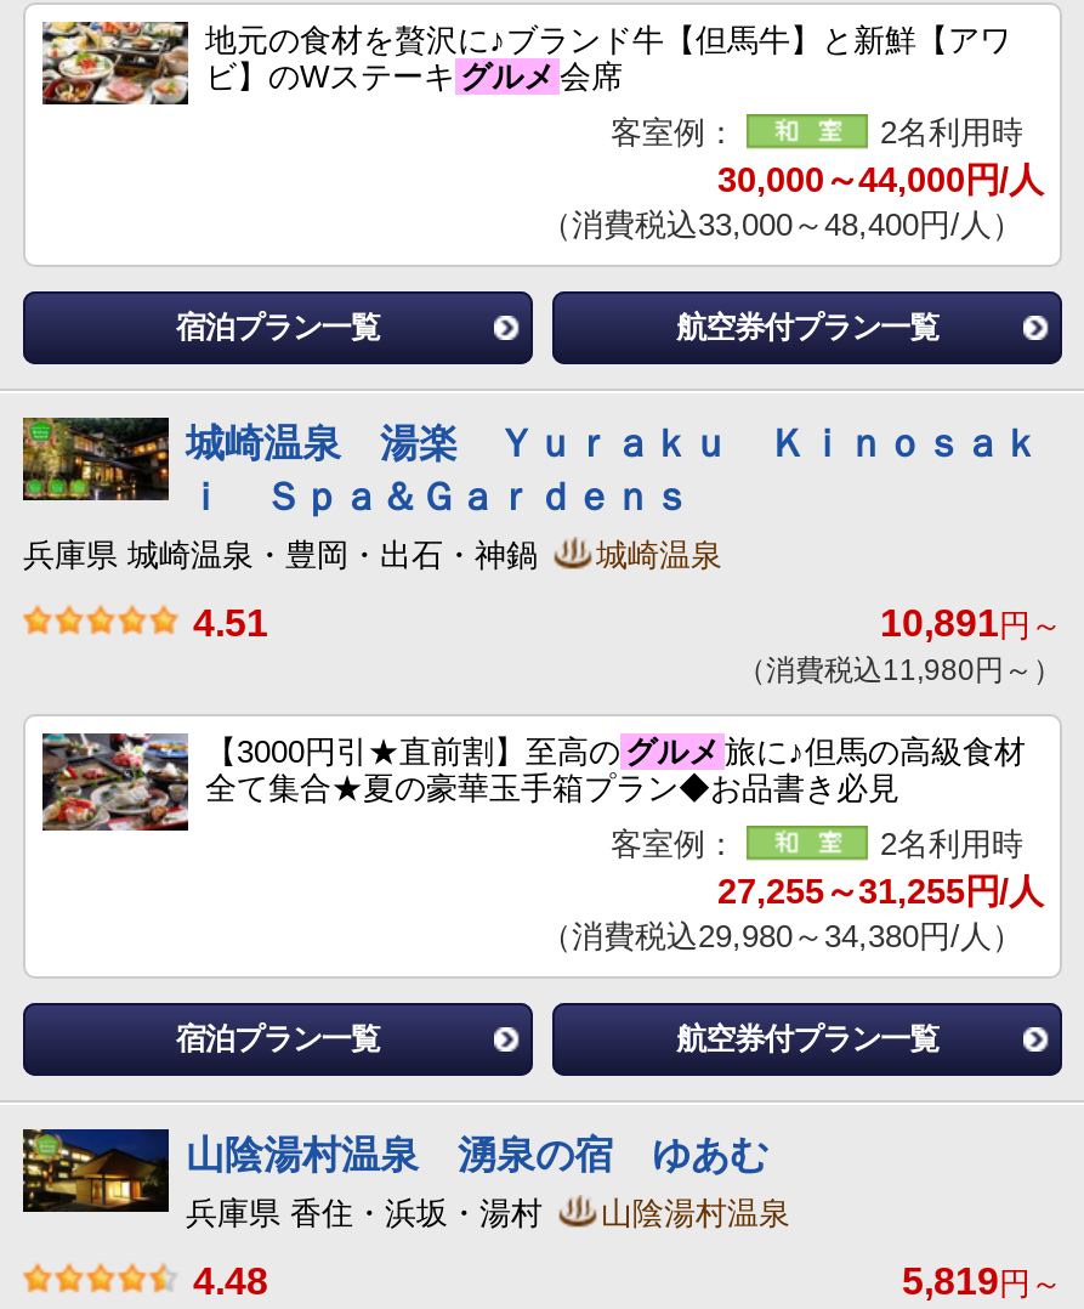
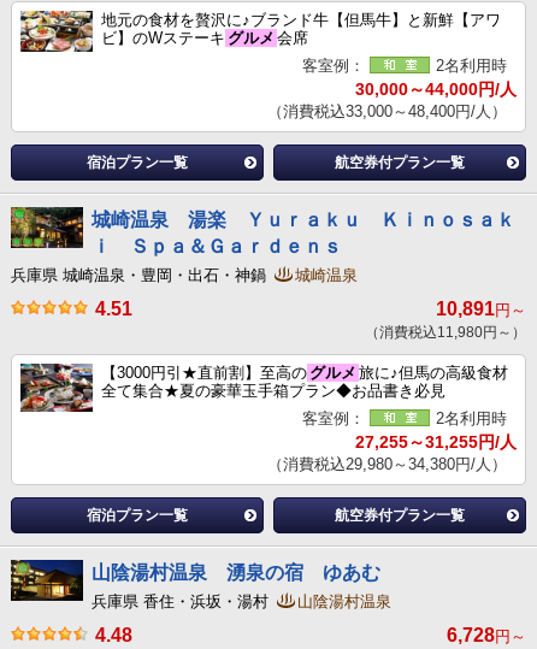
[902,1261,1062,1302] 5,819円～ -> [447,625,526,646] 6,728円～

